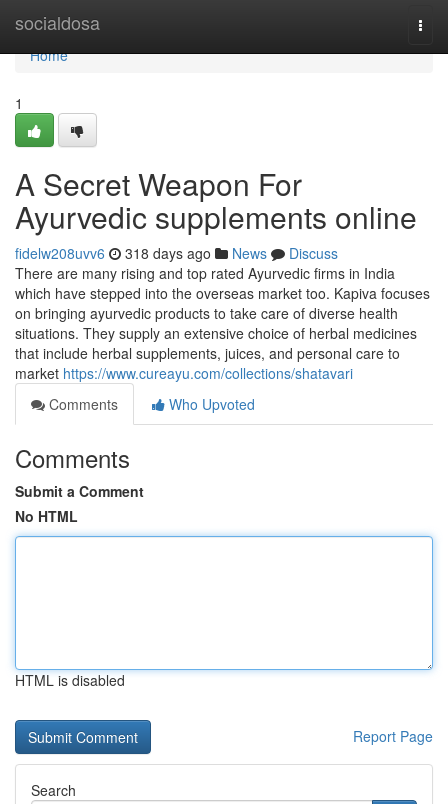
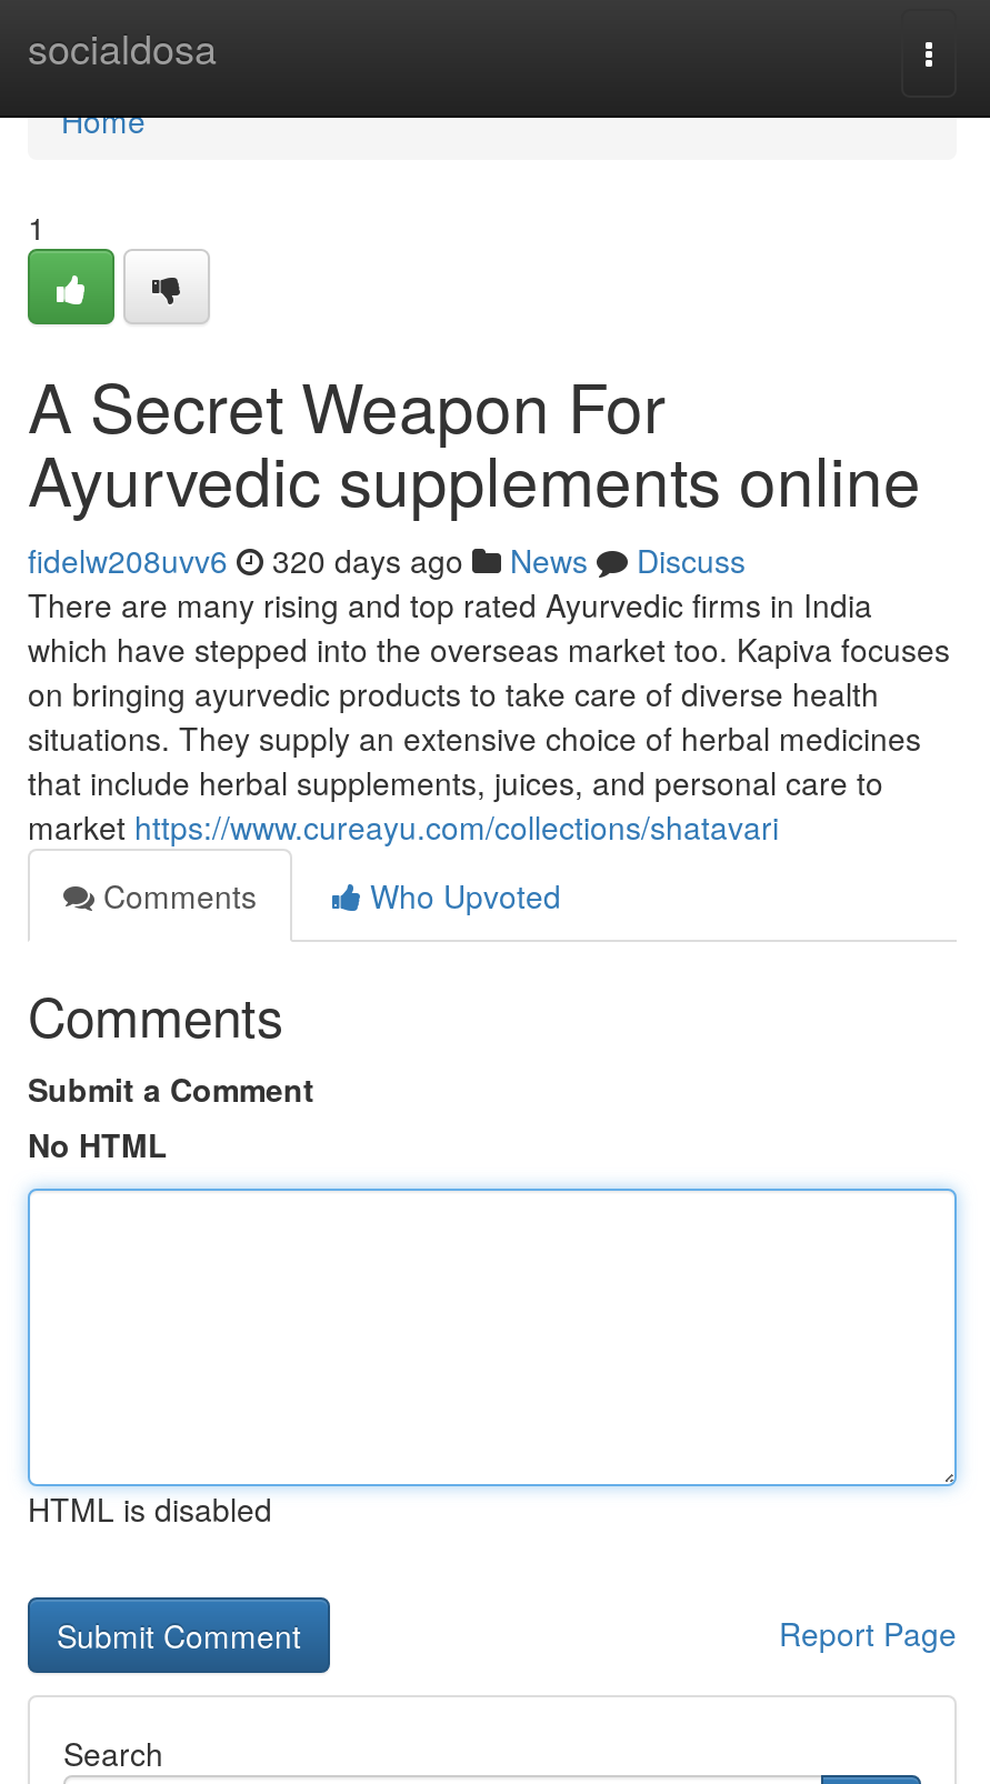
[15,243,338,263] fidelw208uvv6 318 days ago News Discuss -> [28,538,746,582] fidelw208uvv6 320 days ago News Discuss

